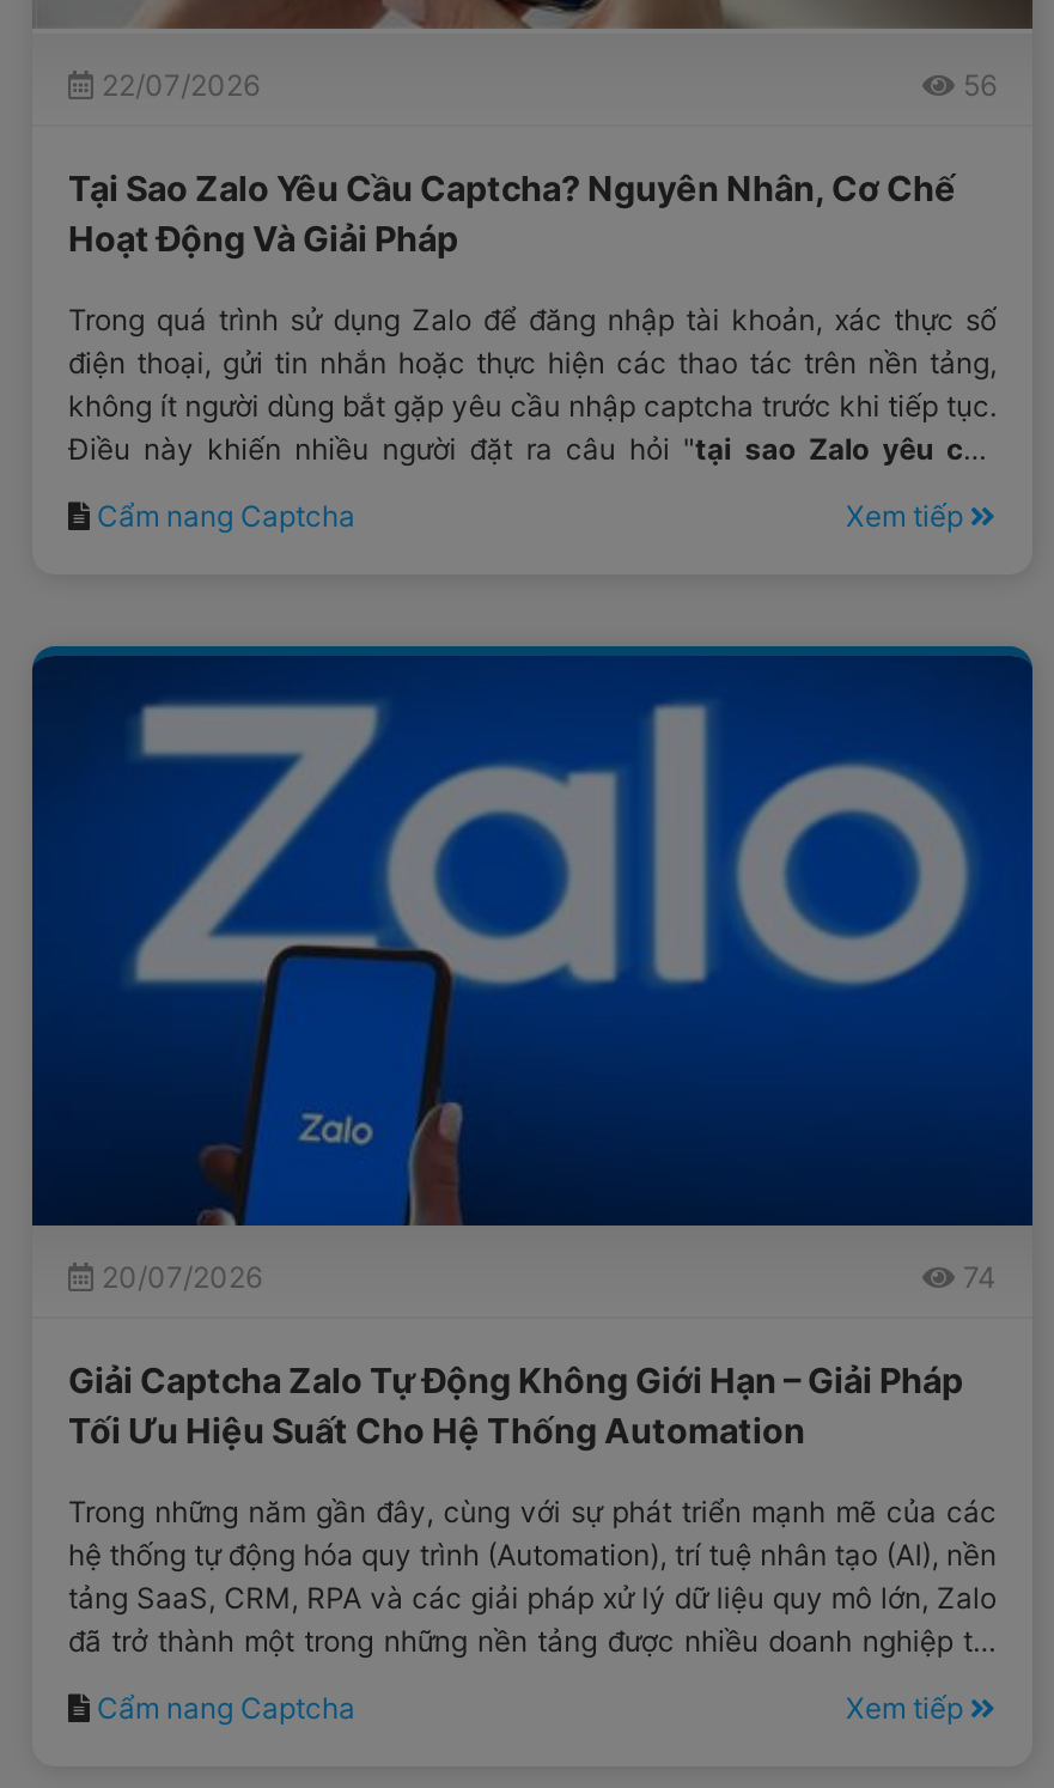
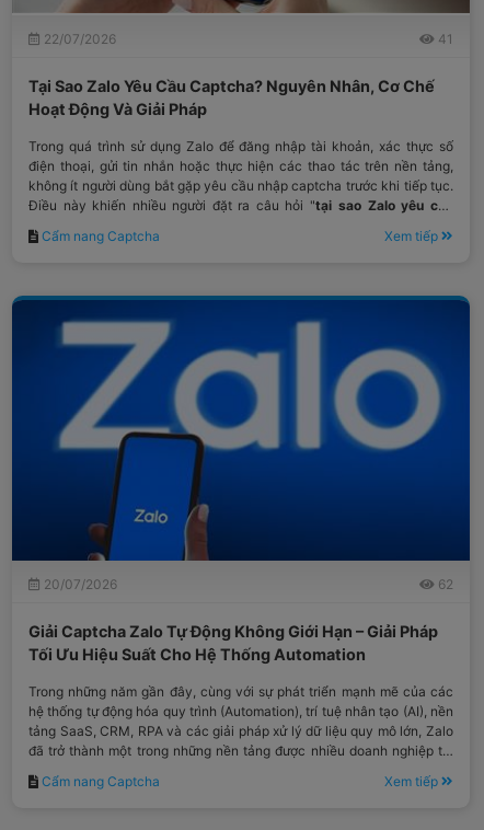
[956,66,997,102] 56 -> [435,30,453,47] 41
[956,1259,997,1295] 74 -> [435,576,453,592] 62

